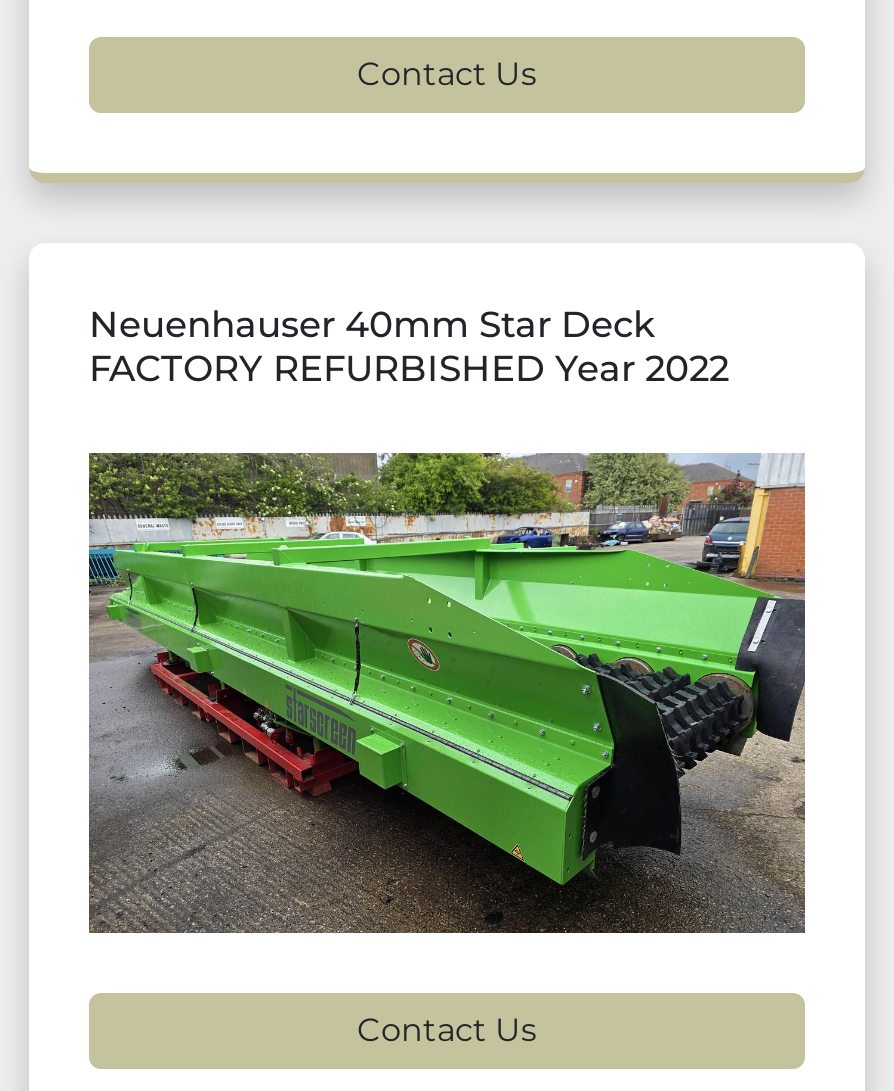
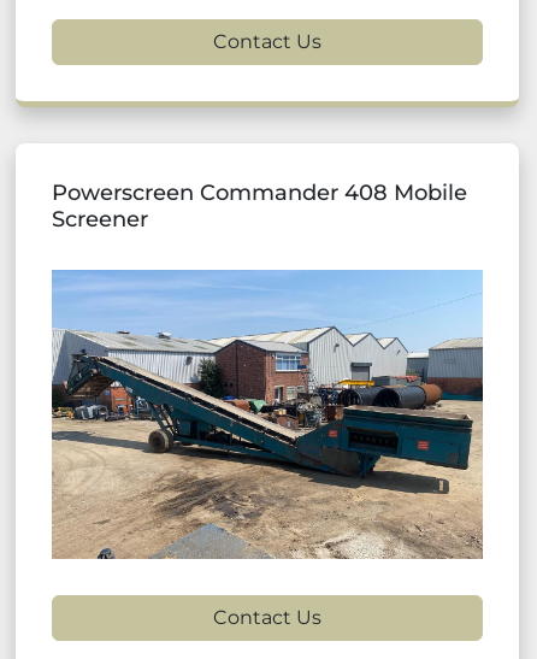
[89,303,729,391] Neuenhauser 40mm Star Deck | FACTORY REFURBISHED Year 2022 -> [52,180,467,233] Powerscreen Commander 408 Mobile | Screener
[87,451,807,935] [image] -> [52,269,483,559] [image]

